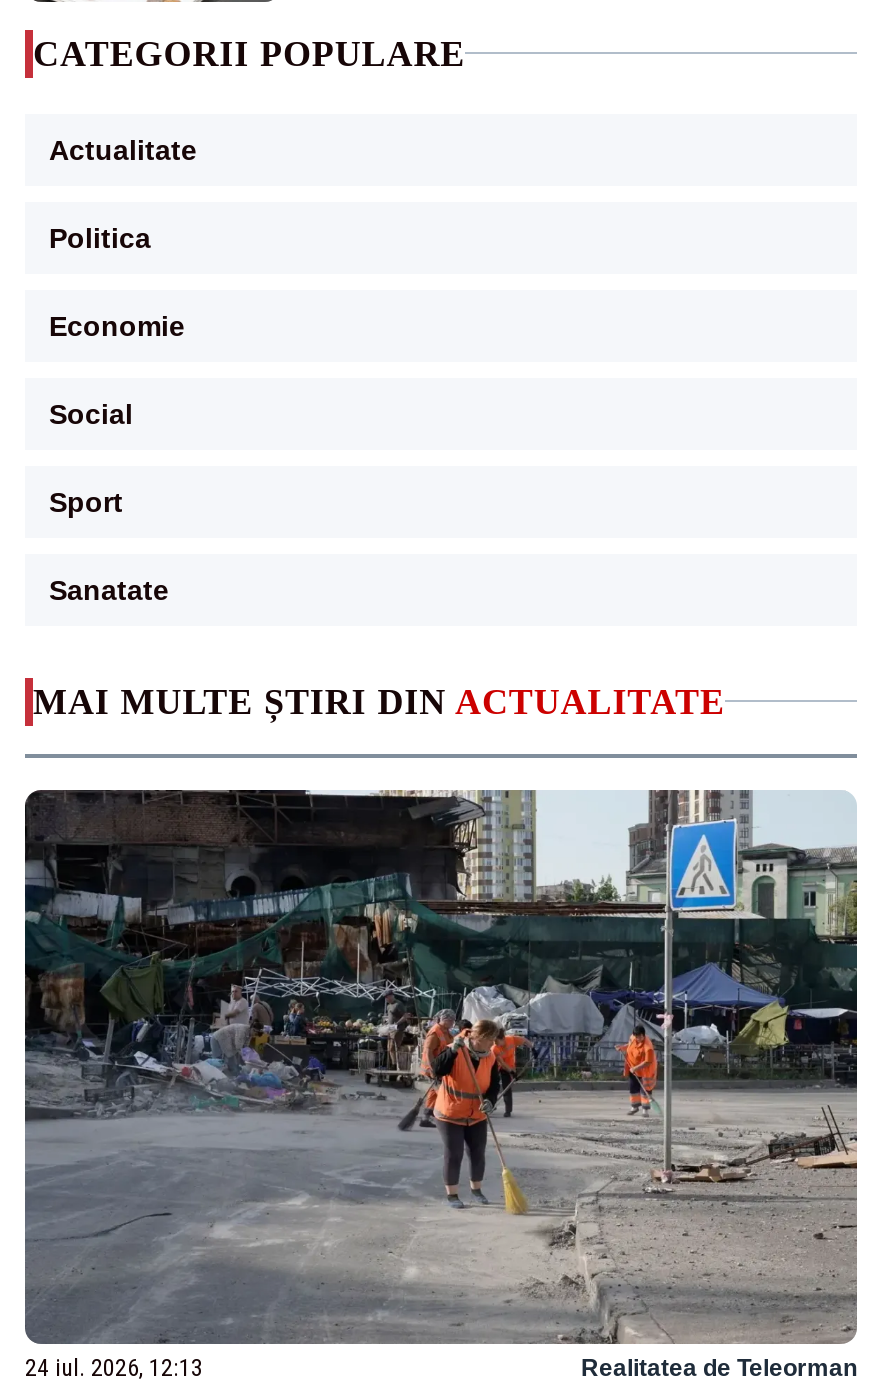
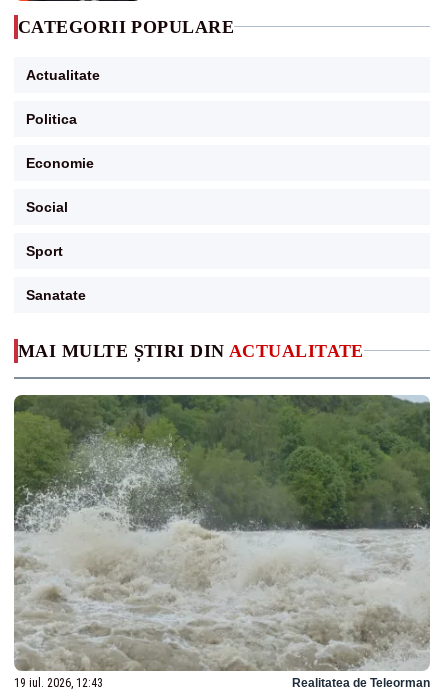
[23,790,857,1383] [image] | 24 iul. 2026, 12:13 -> [13,394,431,690] [image] | 19 iul. 2026, 12:43

